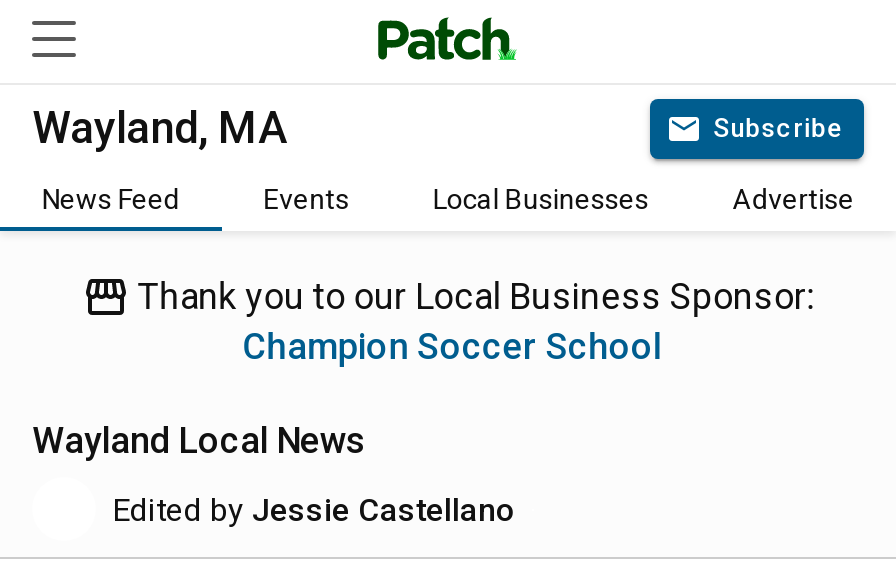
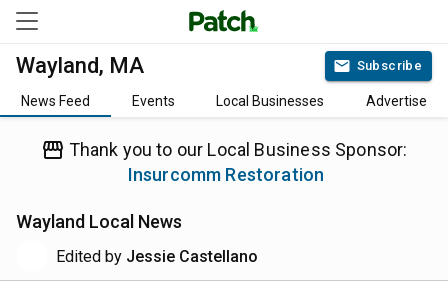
[242,325,662,367] Champion Soccer School -> [128,164,324,185] Insurcomm Restoration

